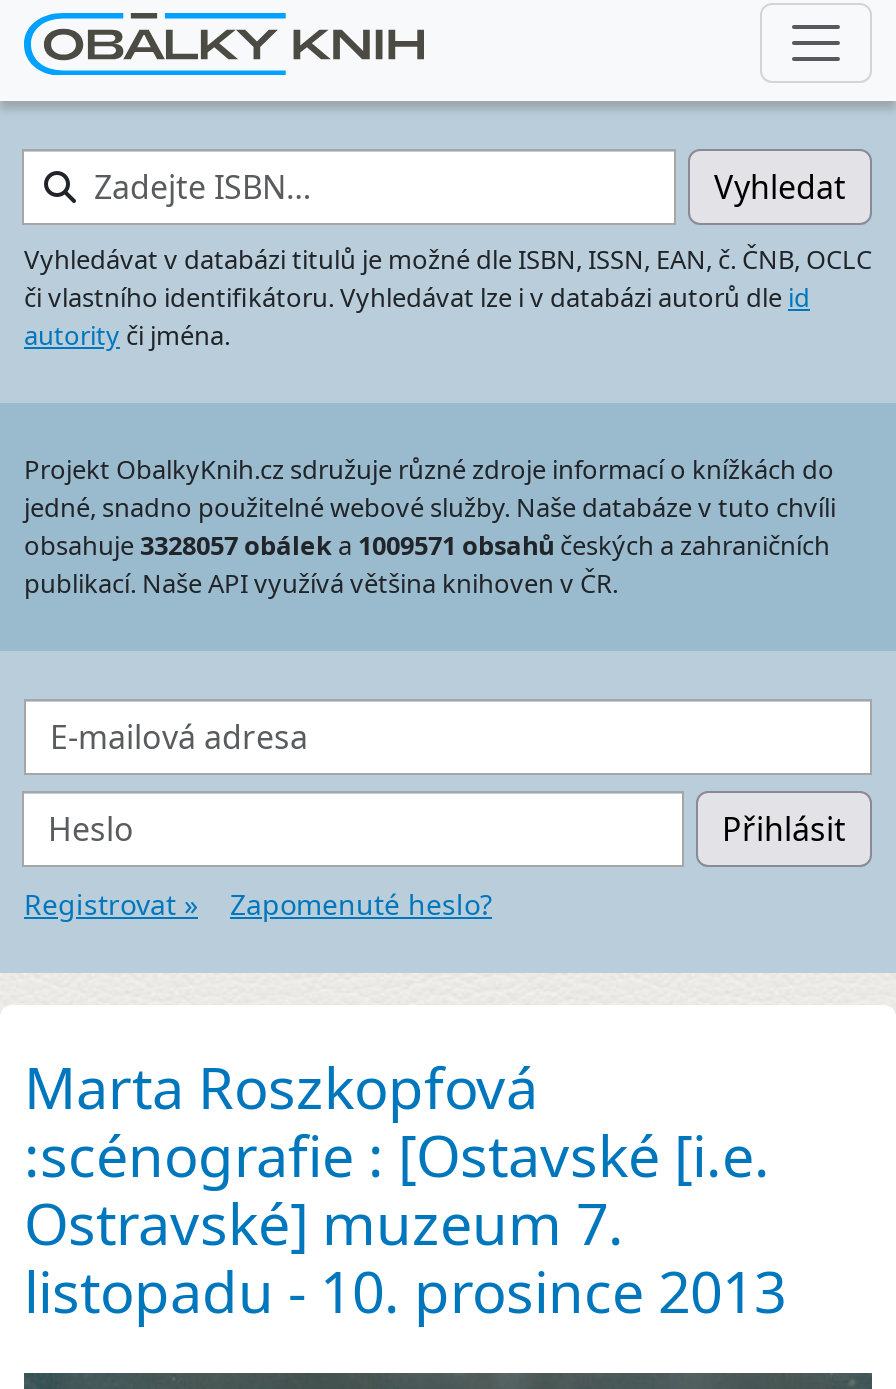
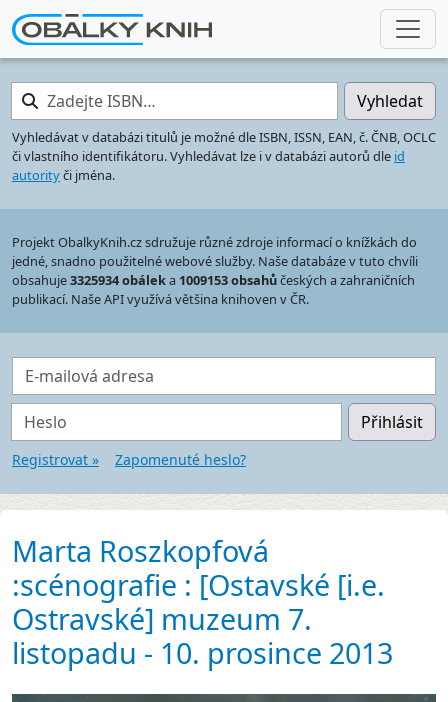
[24,528,830,564] obsahuje 3328057 obálek a 1009571 obsahů českých a zahraničních -> [12,271,415,289] obsahuje 3325934 obálek a 1009153 obsahů českých a zahraničních

